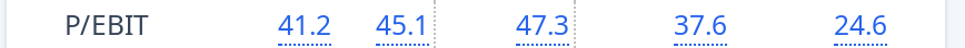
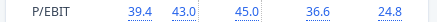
[278,7,331,44] 41.2 -> [128,3,152,20] 39.4
[376,7,429,44] 45.1 -> [172,3,196,20] 43.0
[516,7,569,44] 47.3 -> [235,3,259,20] 45.0
[674,7,727,44] 37.6 -> [306,3,330,20] 36.6
[834,7,887,44] 24.6 -> [378,3,402,20] 24.8

